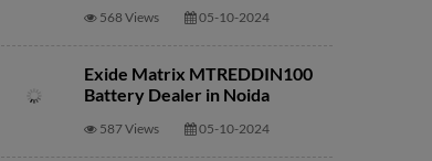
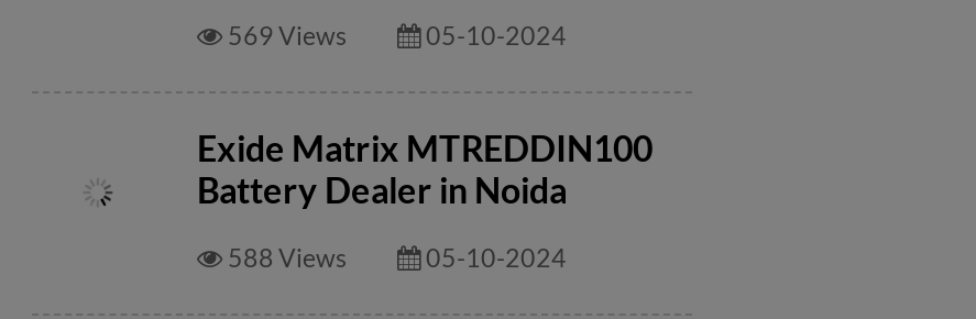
[97,10,159,24] 568 Views -> [223,21,347,50] 569 Views
[97,121,159,136] 587 Views -> [223,243,347,272] 588 Views

